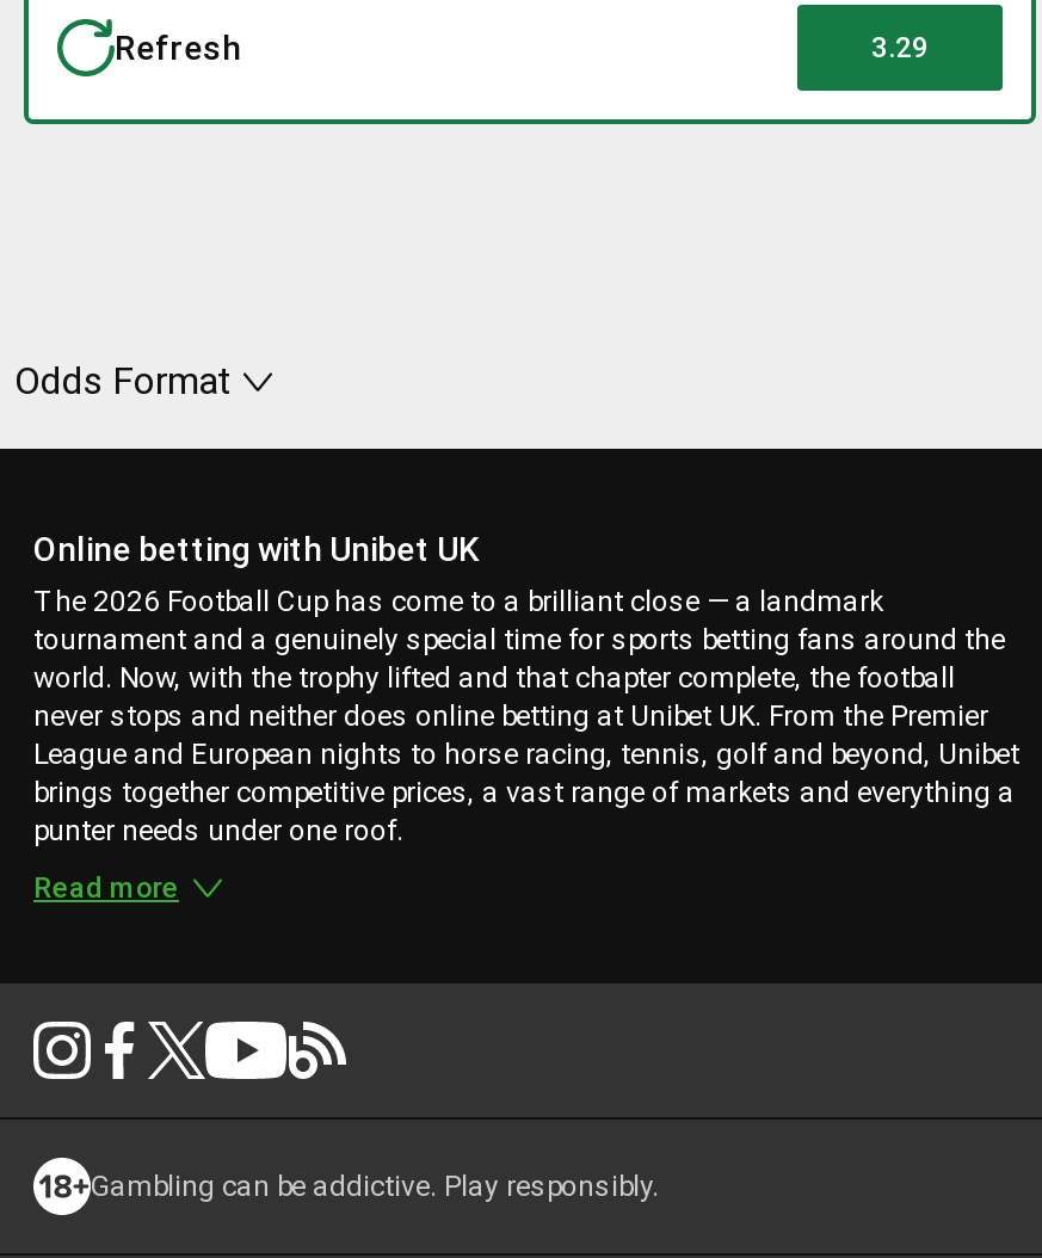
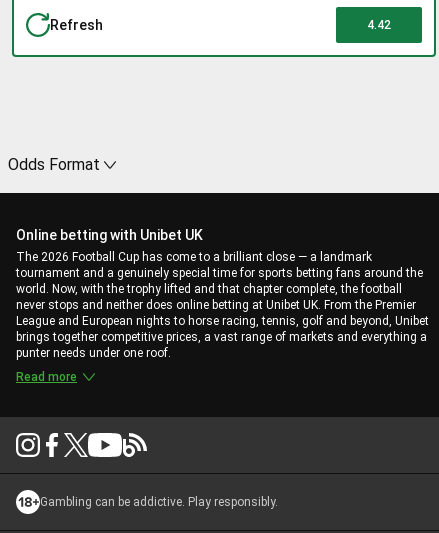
[871,31,929,64] 3.29 -> [367,18,391,32] 4.42

